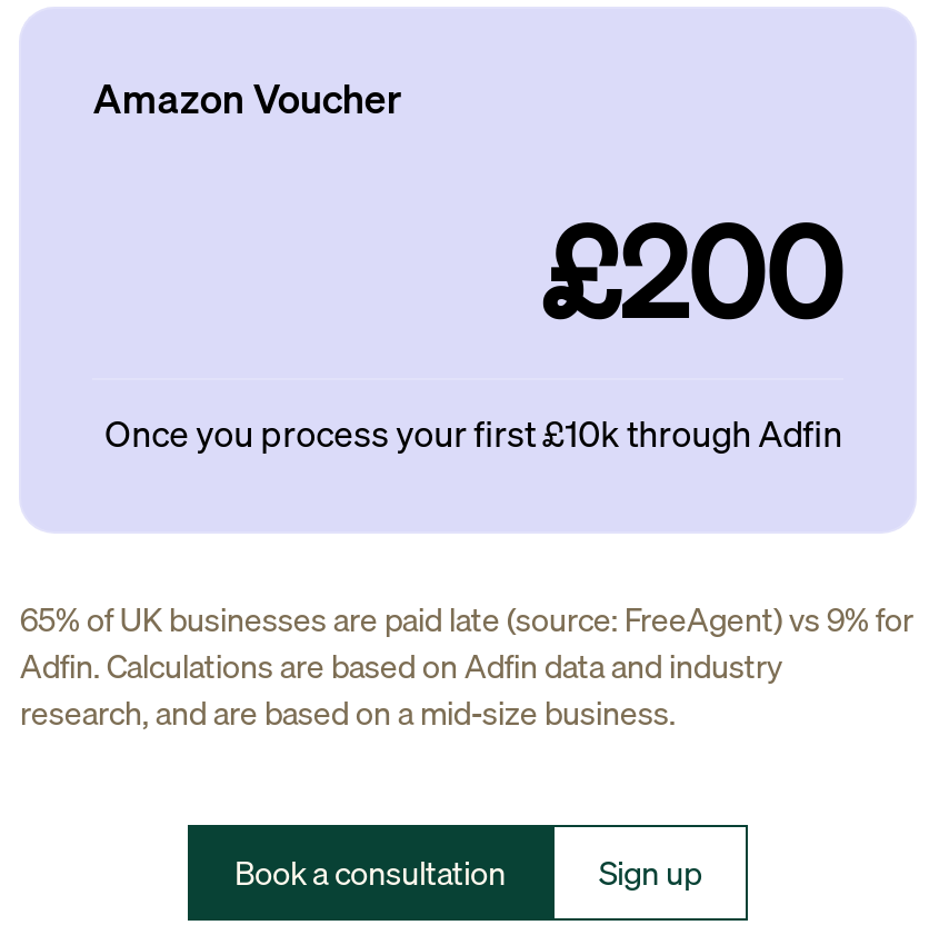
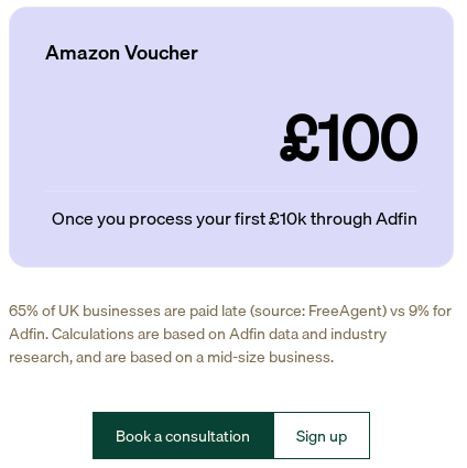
[543,172,843,372] £200 -> [279,88,417,187] £100

